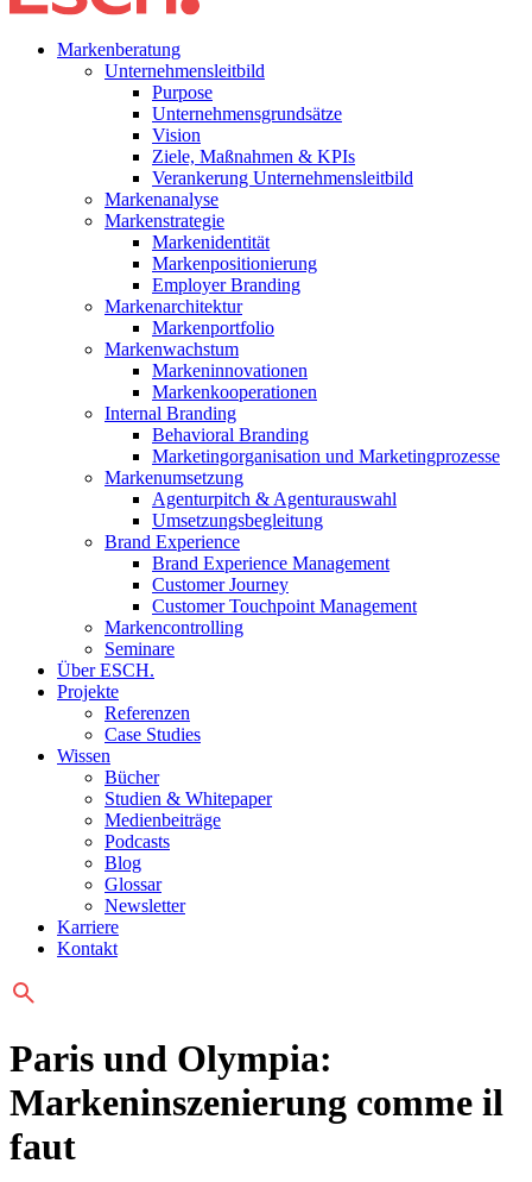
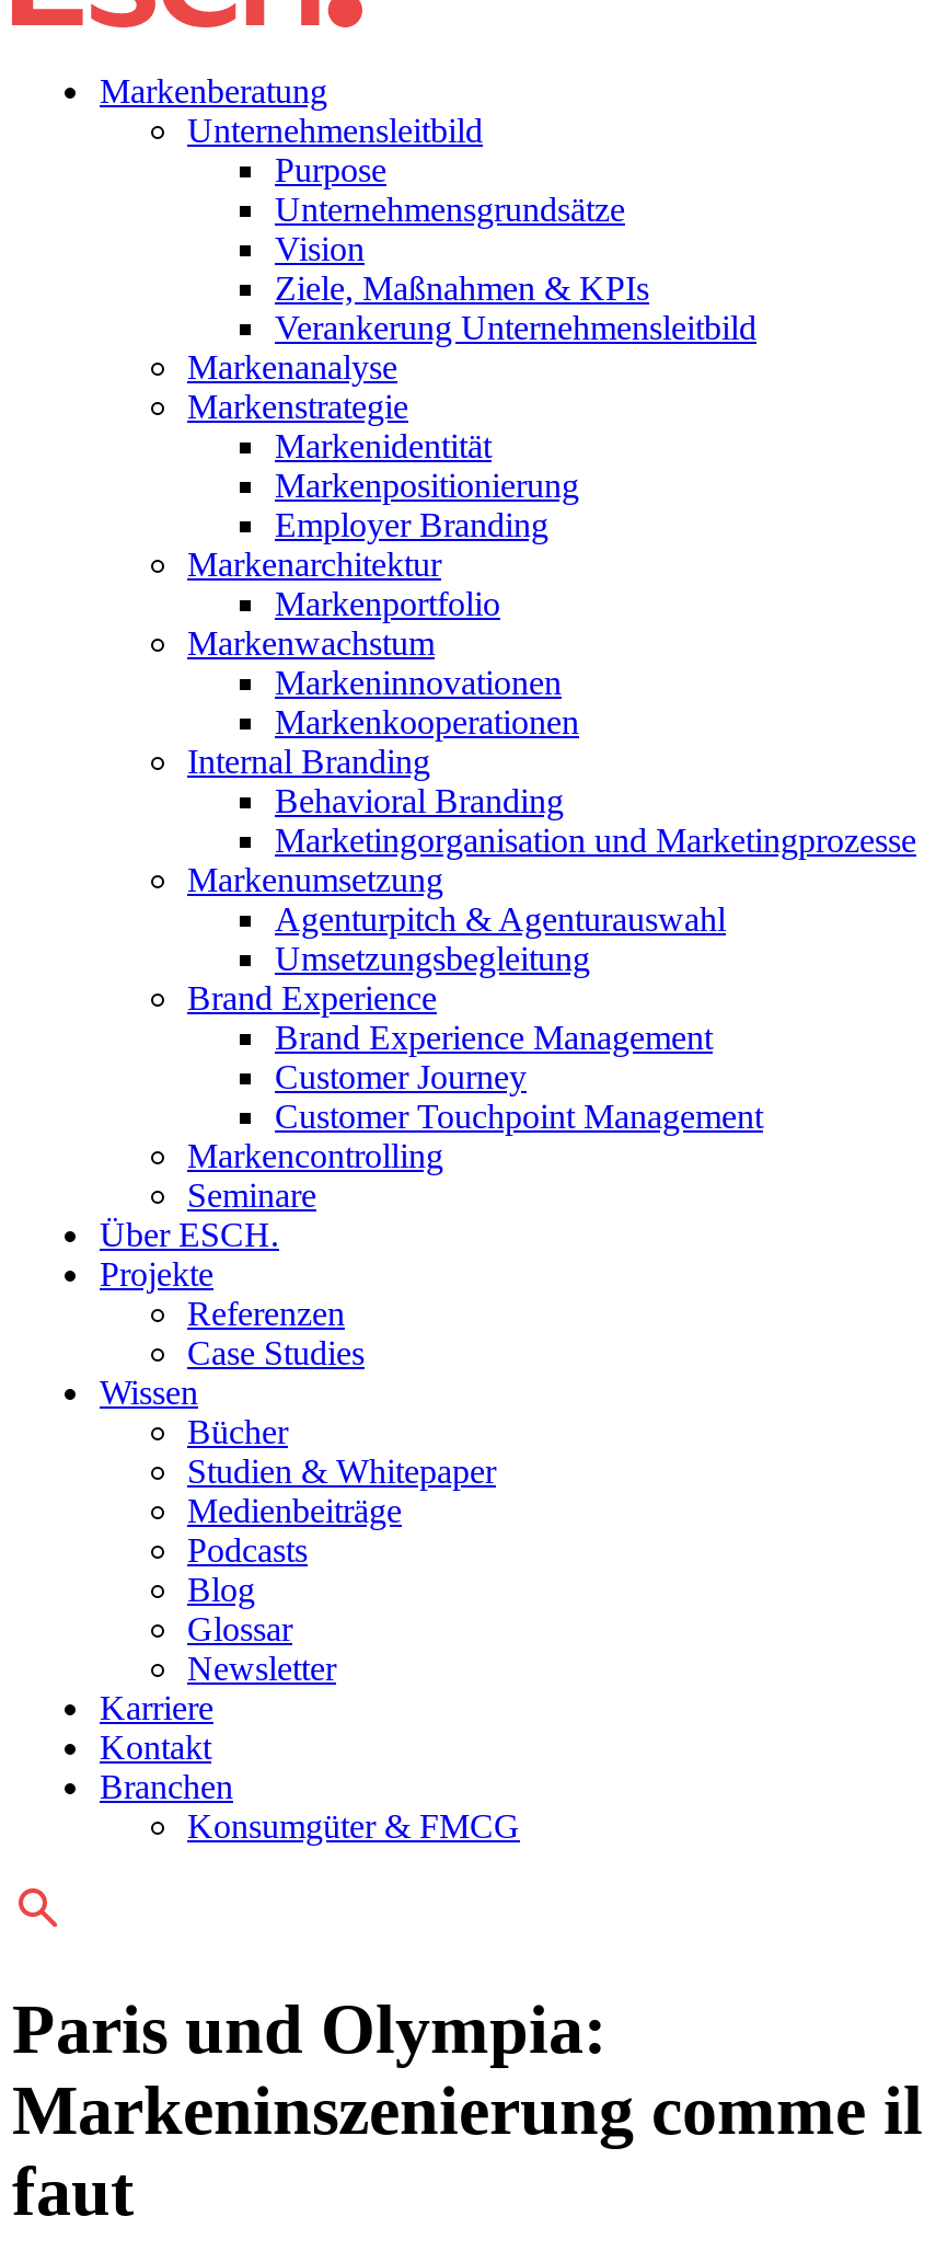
none -> [100,1768,520,1845] Branchen | Konsumgüter & FMCG

